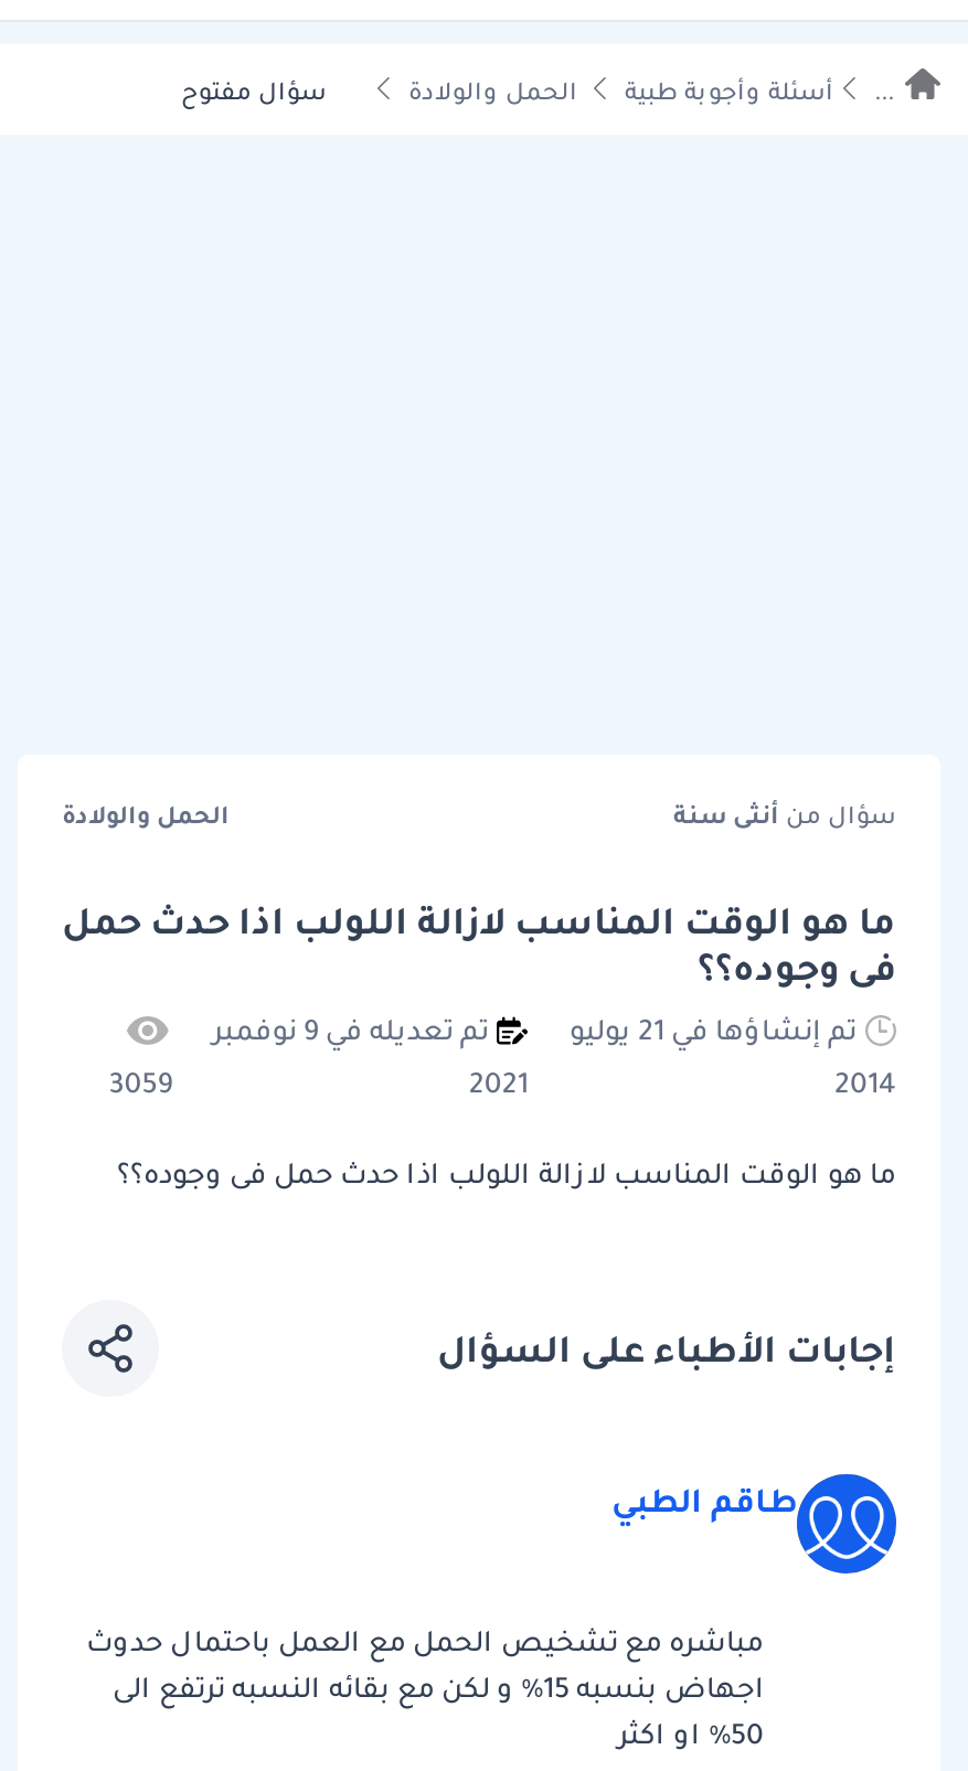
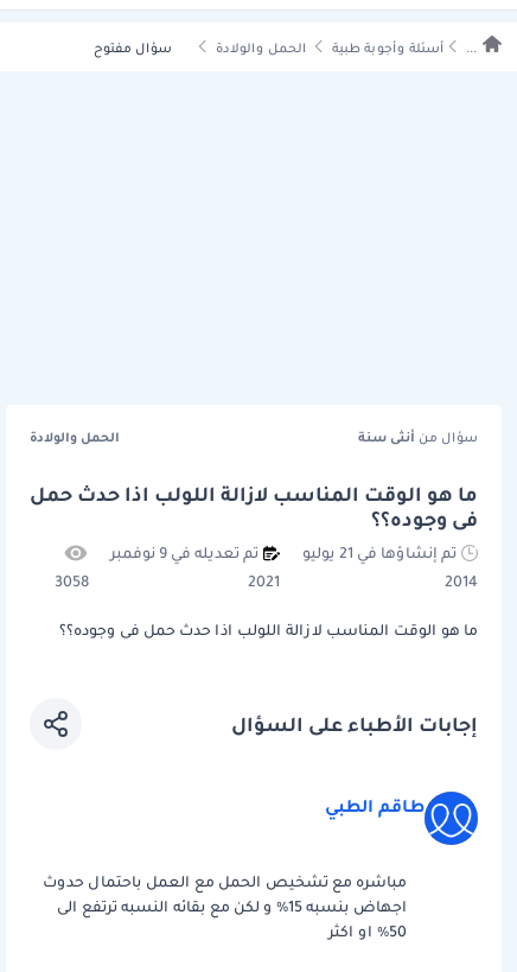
[109,1061,173,1103] 3059 -> [55,570,89,592] 3058

